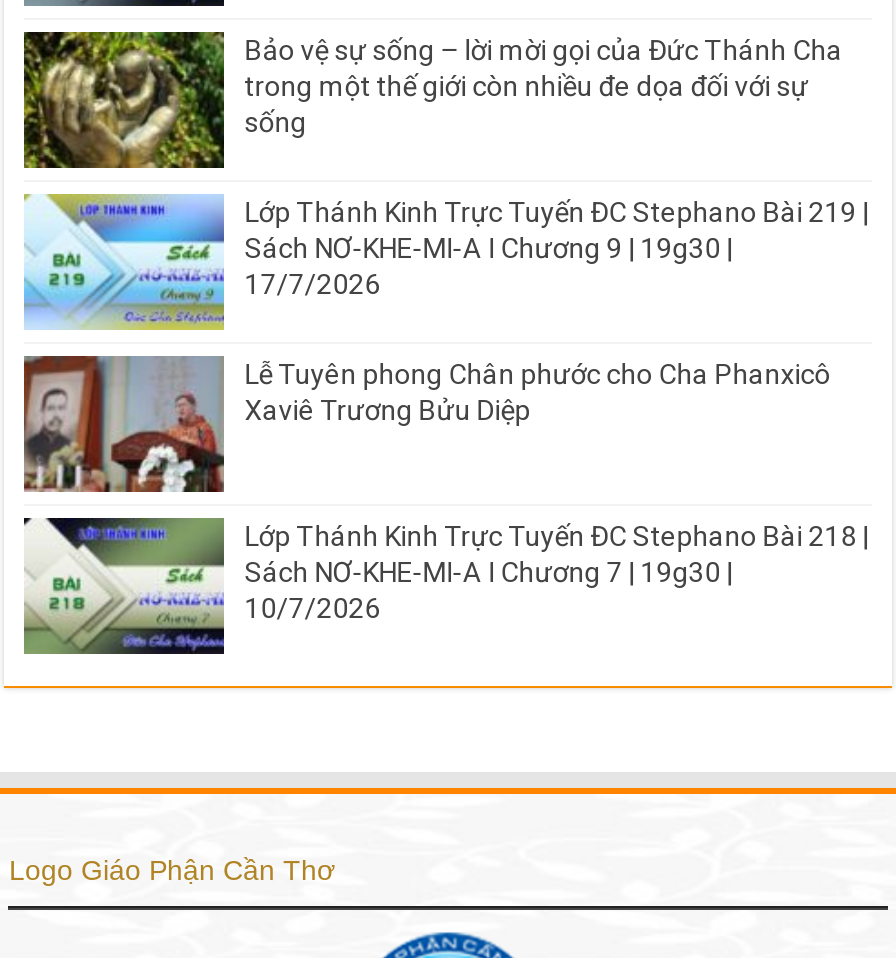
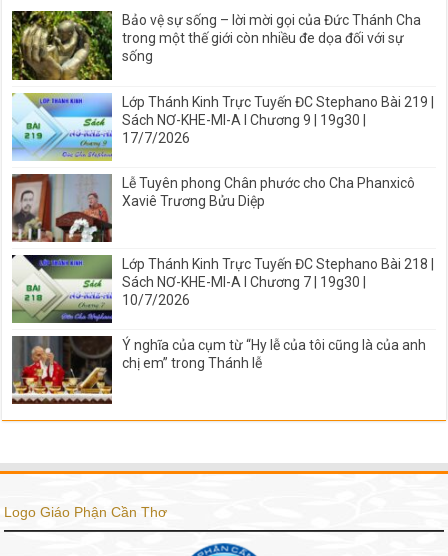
none -> [11,335,426,405] [image] | Ý nghĩa của cụm từ “Hy lễ của tôi cũng là của anh | chị em” trong Thánh lễ

